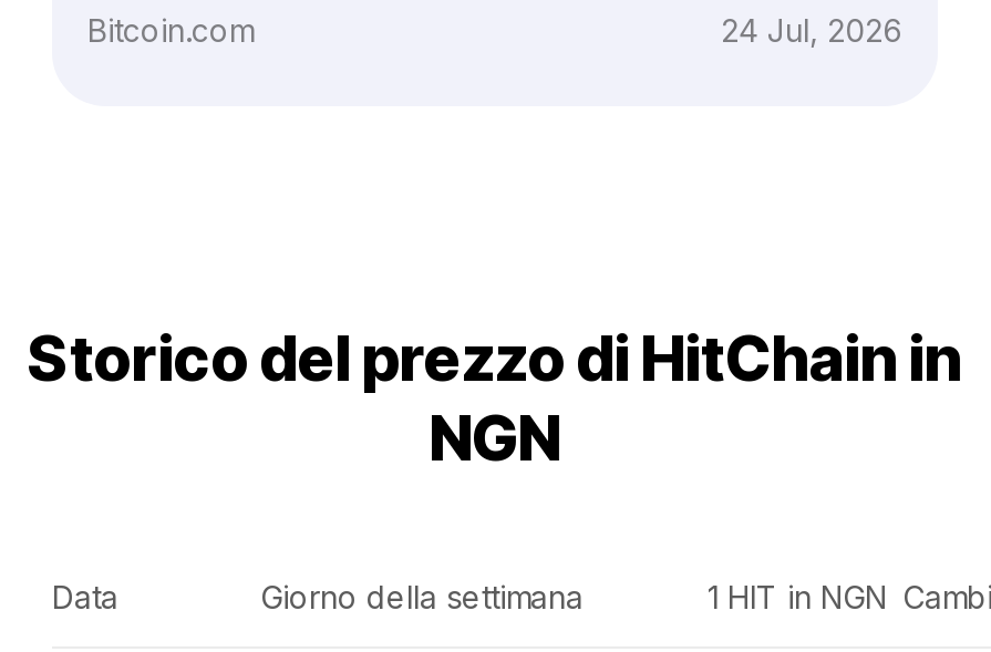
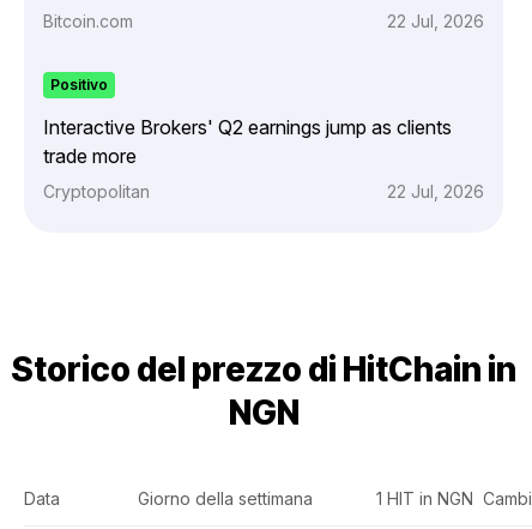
[721,11,902,49] 24 Jul, 2026 -> [43,11,484,202] 22 Jul, 2026 | Positivo | Interactive Brokers' Q2 earnings jump as clients | trade more | Cryptopolitan | 22 Jul, 2026

